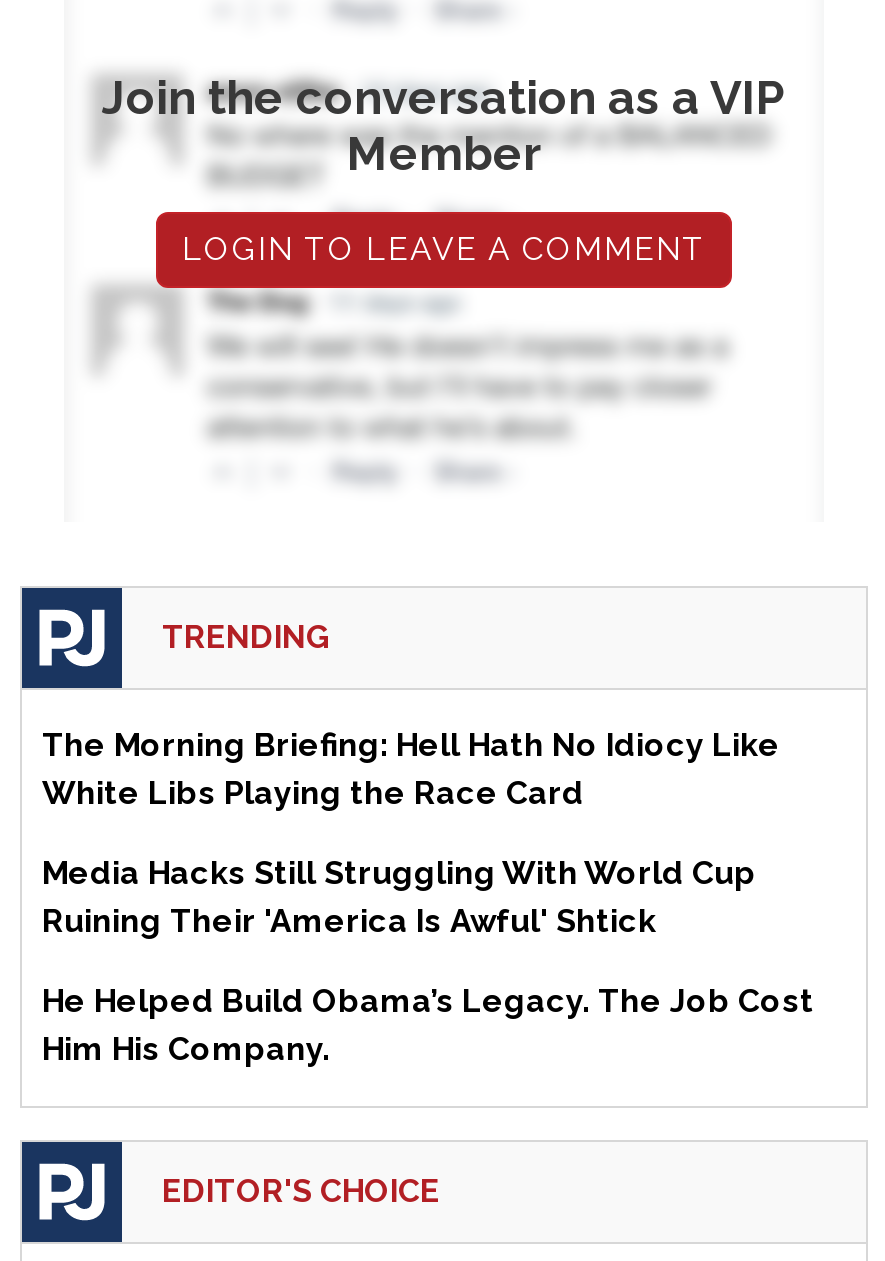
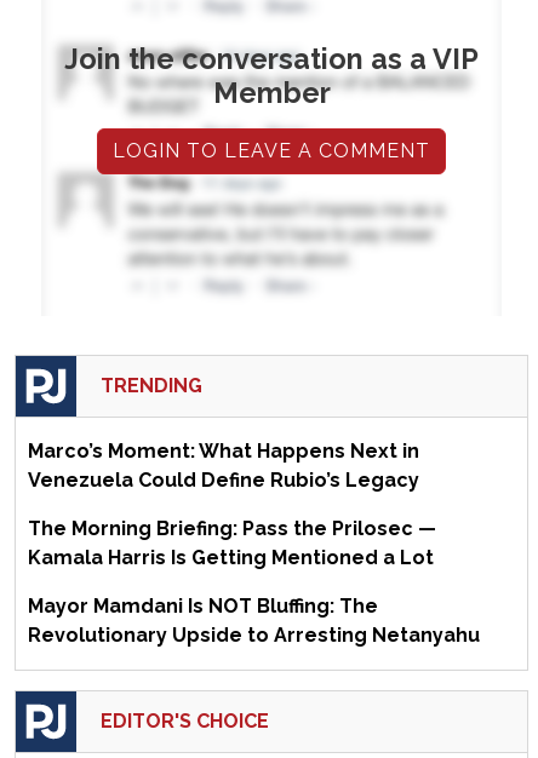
[42,726,780,812] The Morning Briefing: Hell Hath No Idiocy Like | White Libs Playing the Race Card -> [28,440,419,492] Marco’s Moment: What Happens Next in | Venezuela Could Define Rubio’s Legacy
[42,854,756,940] Media Hacks Still Struggling With World Cup | Ruining Their 'America Is Awful' Shtick -> [28,517,436,569] The Morning Briefing: Pass the Prilosec — | Kamala Harris Is Getting Mentioned a Lot
[42,982,814,1068] He Helped Build Obama’s Legacy. The Job Cost | Him His Company. -> [28,595,480,647] Mayor Mamdani Is NOT Bluffing: The | Revolutionary Upside to Arresting Netanyahu

